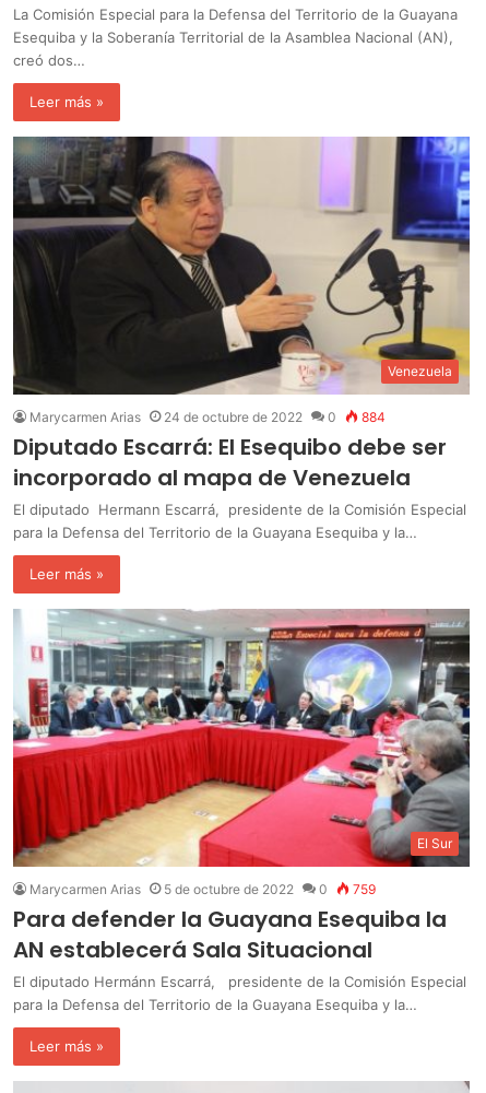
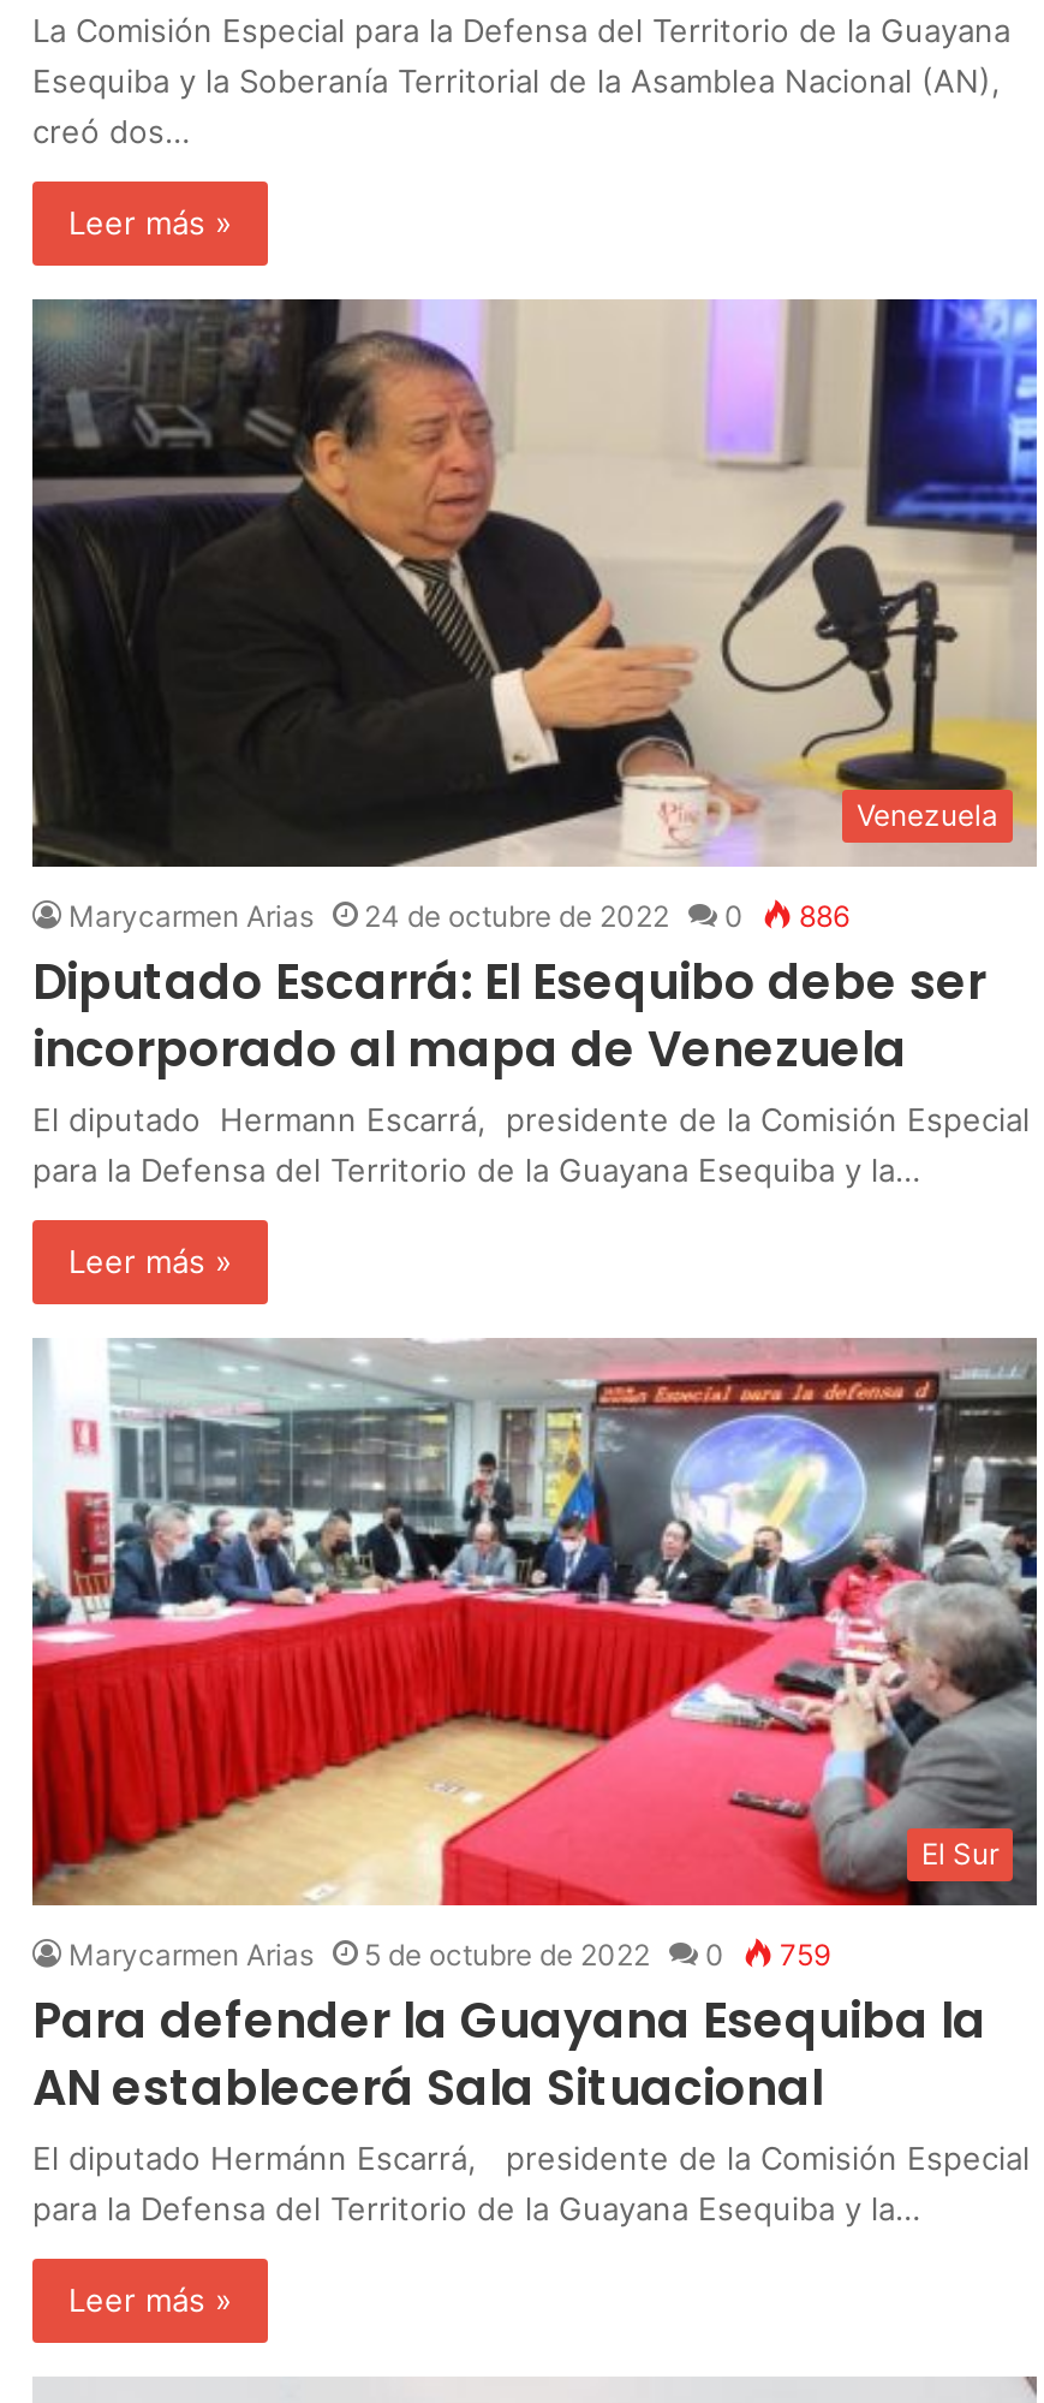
[29,409,386,425] Marycarmen Arias 24 de octubre de 2022 0 884 -> [68,898,849,934] Marycarmen Arias 24 de octubre de 2022 0 886

